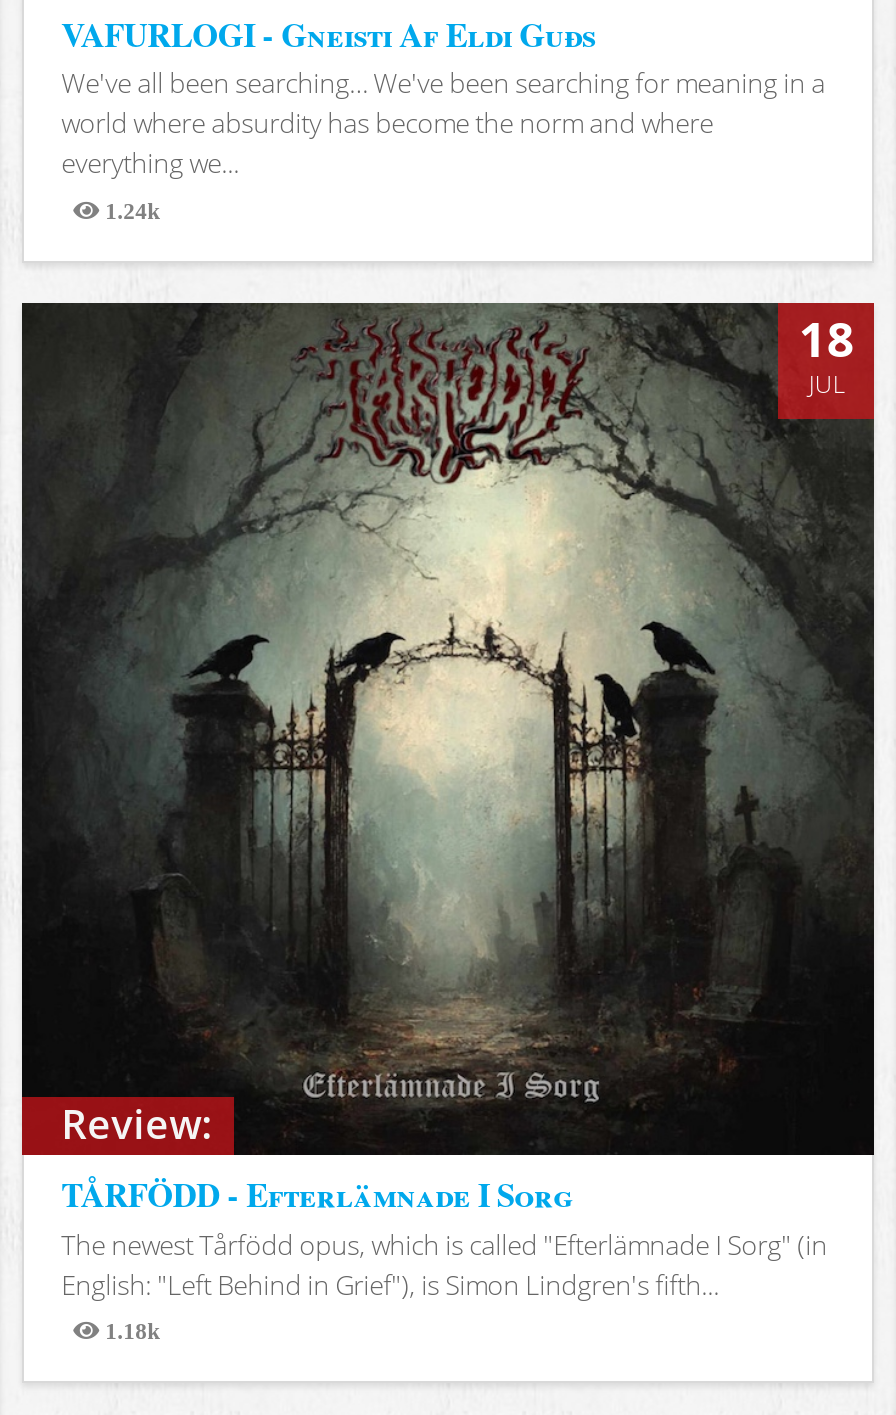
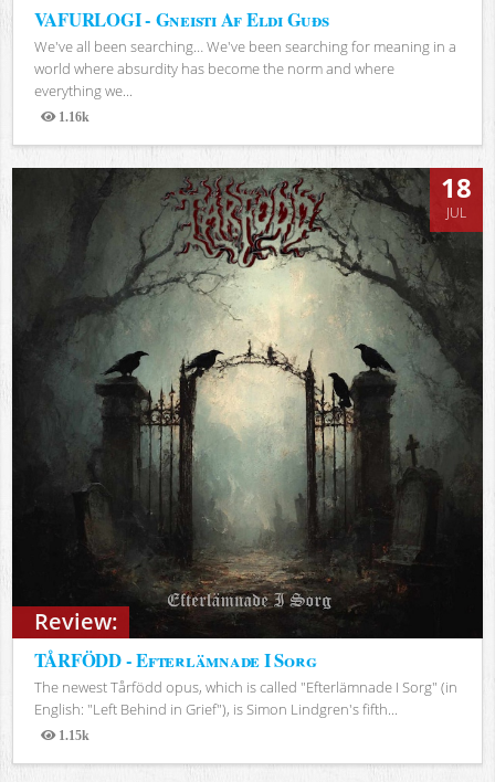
[99,198,161,220] 1.24k -> [55,110,89,122] 1.16k
[99,1318,161,1340] 1.18k -> [55,729,89,741] 1.15k

